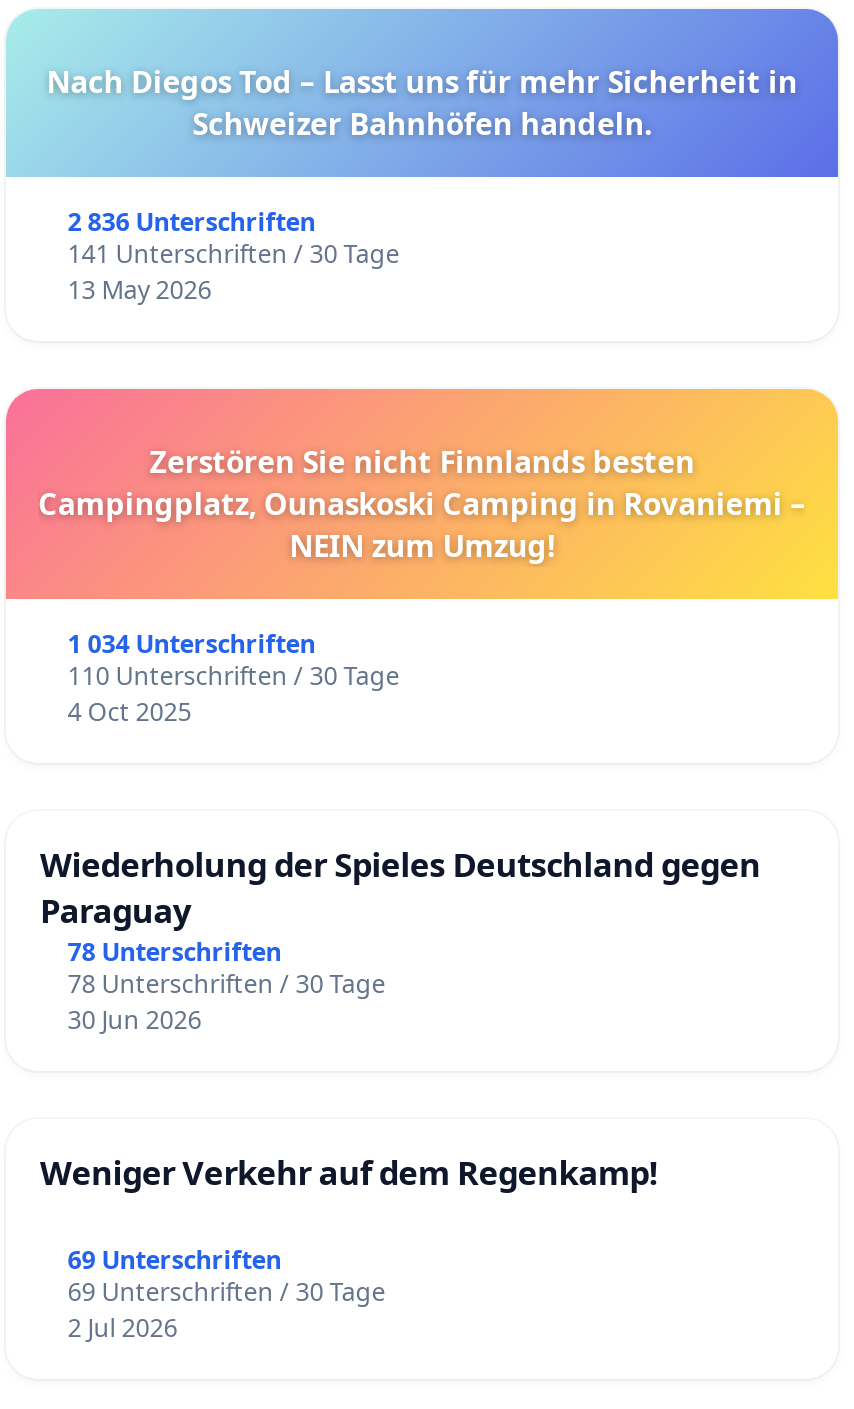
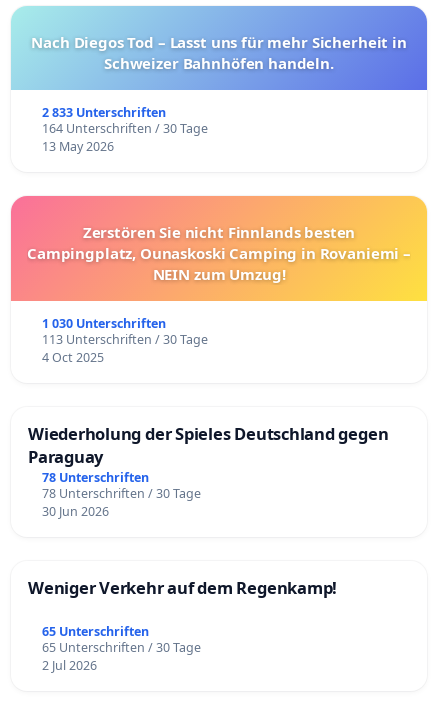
[68,206,316,240] 2 836 Unterschriften -> [42,104,166,121] 2 833 Unterschriften
[68,238,400,272] 141 Unterschriften / 30 Tage -> [42,120,208,137] 164 Unterschriften / 30 Tage
[68,628,316,662] 1 034 Unterschriften -> [42,315,166,332] 1 030 Unterschriften
[68,660,400,694] 110 Unterschriften / 30 Tage -> [42,331,208,348] 113 Unterschriften / 30 Tage
[68,1243,282,1277] 69 Unterschriften -> [42,623,149,640] 65 Unterschriften
[68,1275,386,1309] 69 Unterschriften / 30 Tage -> [42,639,201,656] 65 Unterschriften / 30 Tage

